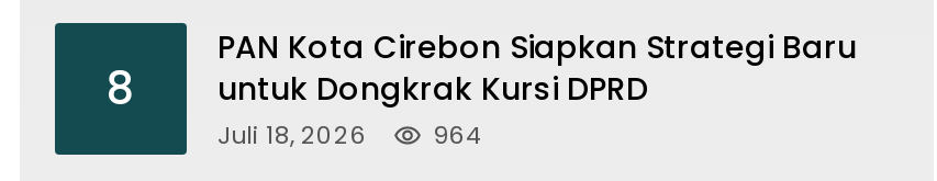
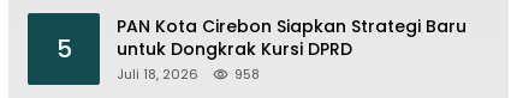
[107,58,648,120] 8 untuk Dongkrak Kursi DPRD -> [56,32,352,65] 5 untuk Dongkrak Kursi DPRD
[217,117,481,152] Juli 18, 2026 964 -> [117,64,260,83] Juli 18, 2026 958

